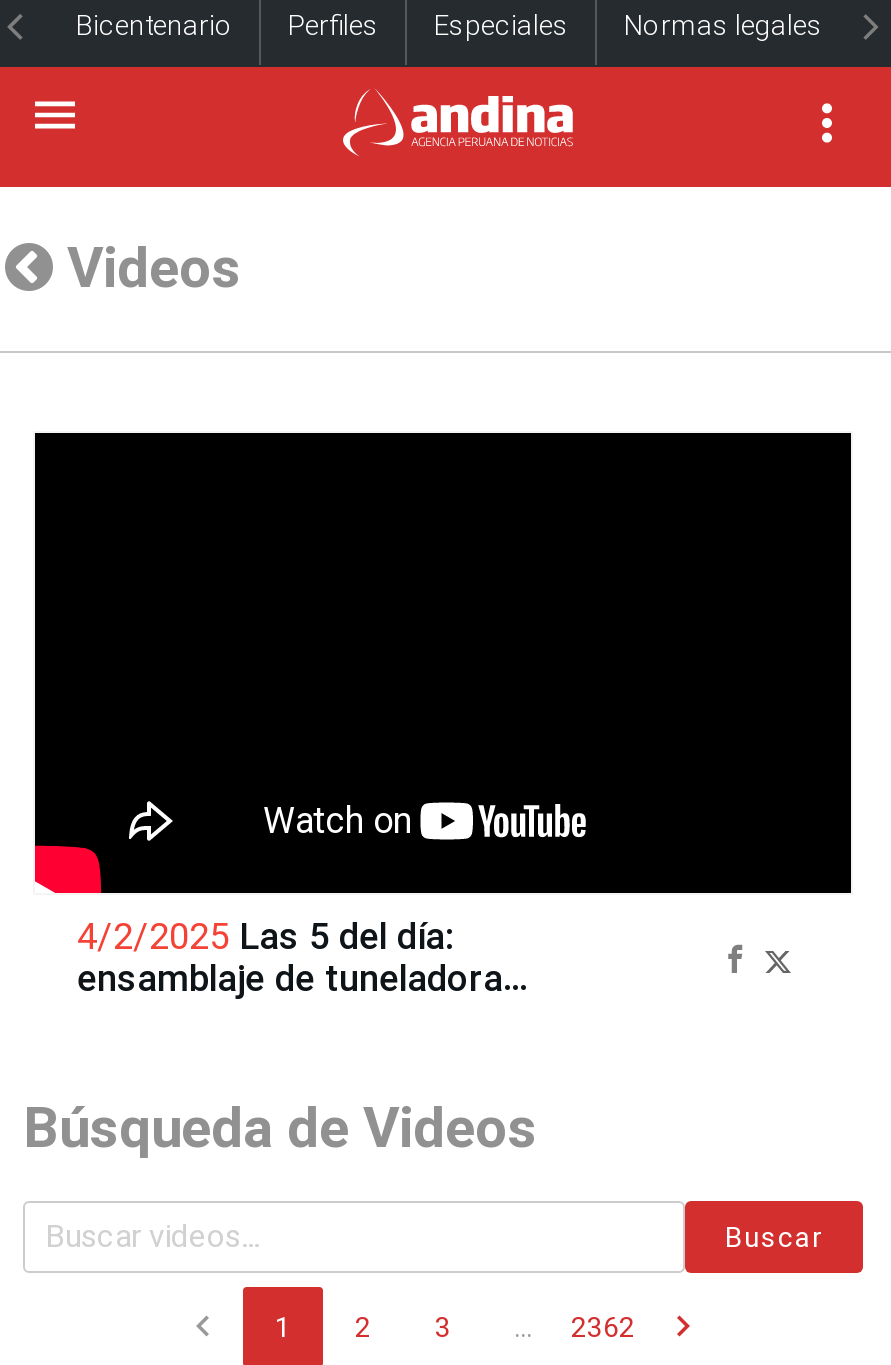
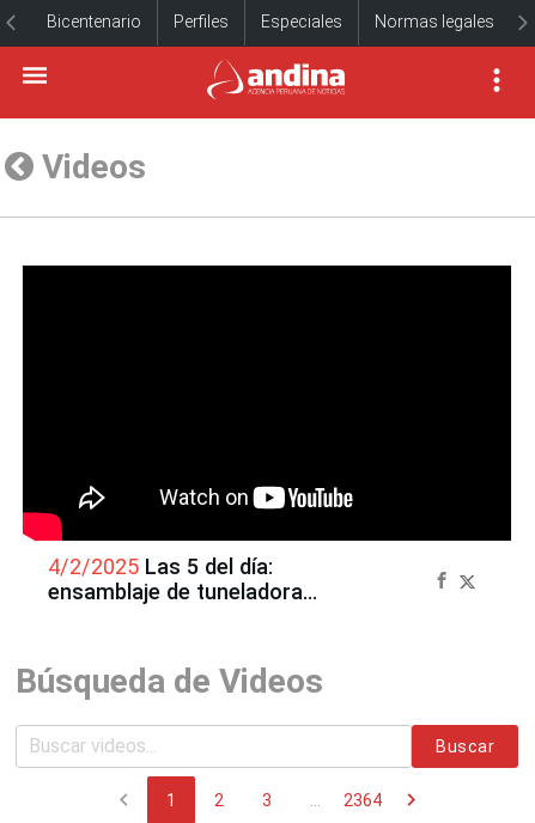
[571,1310,635,1342] 2362 -> [344,790,382,809] 2364

